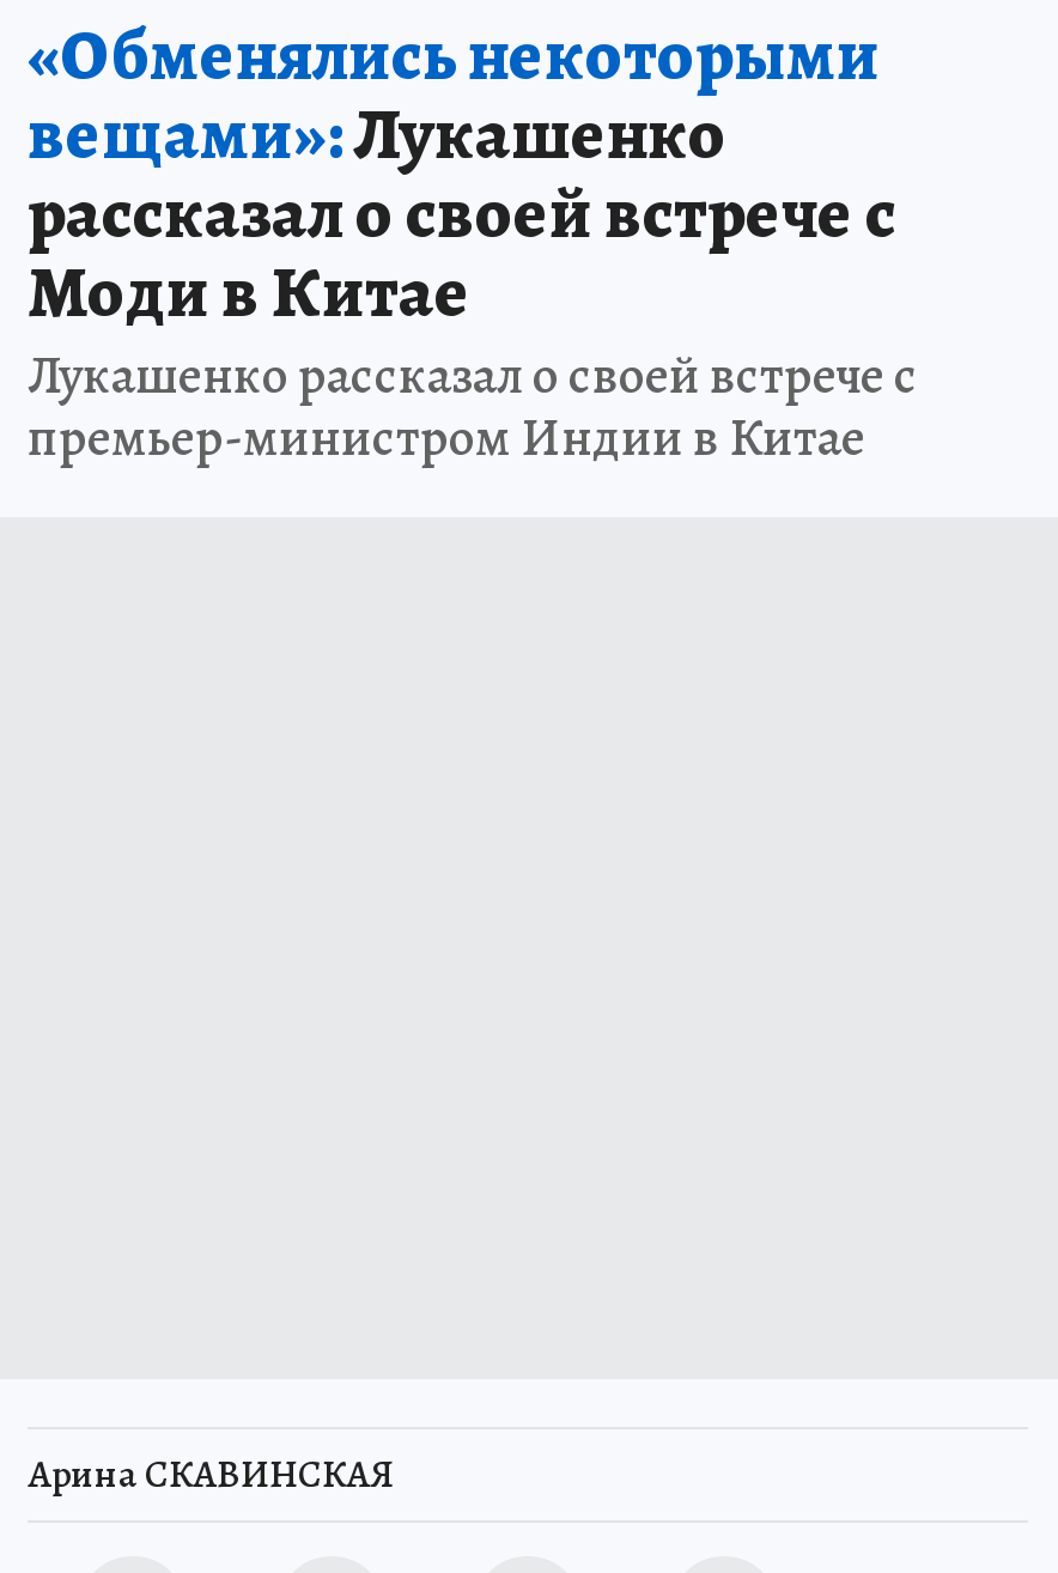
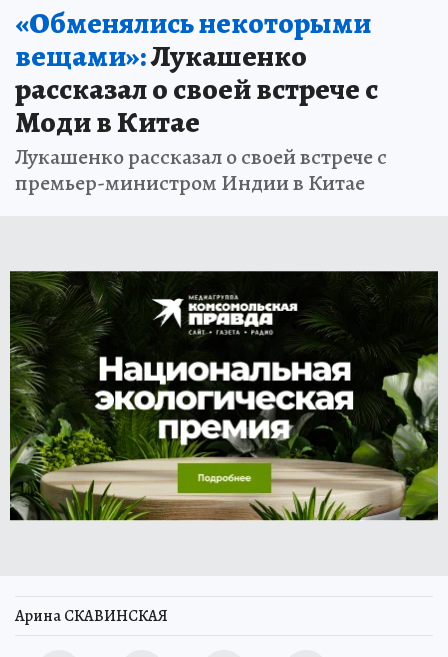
none -> [9,270,439,522] [image]

